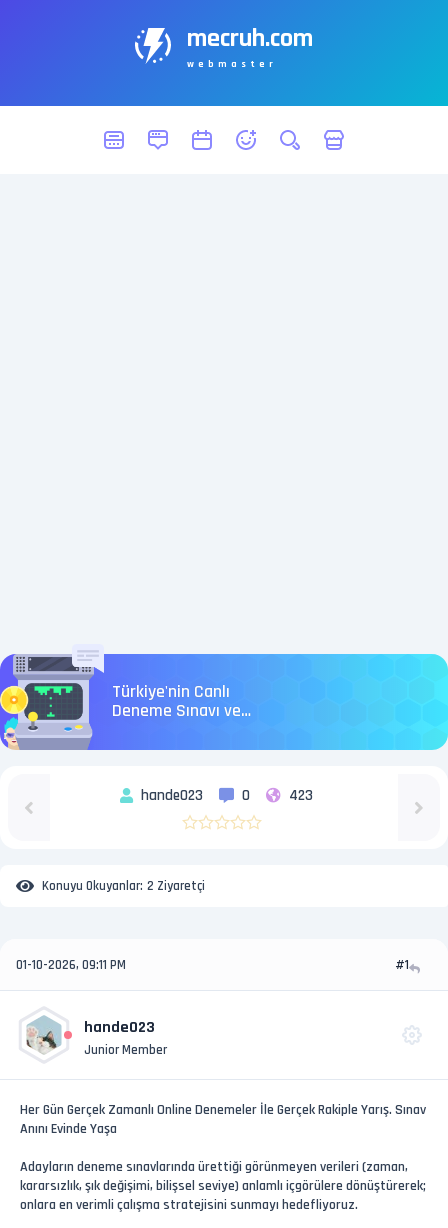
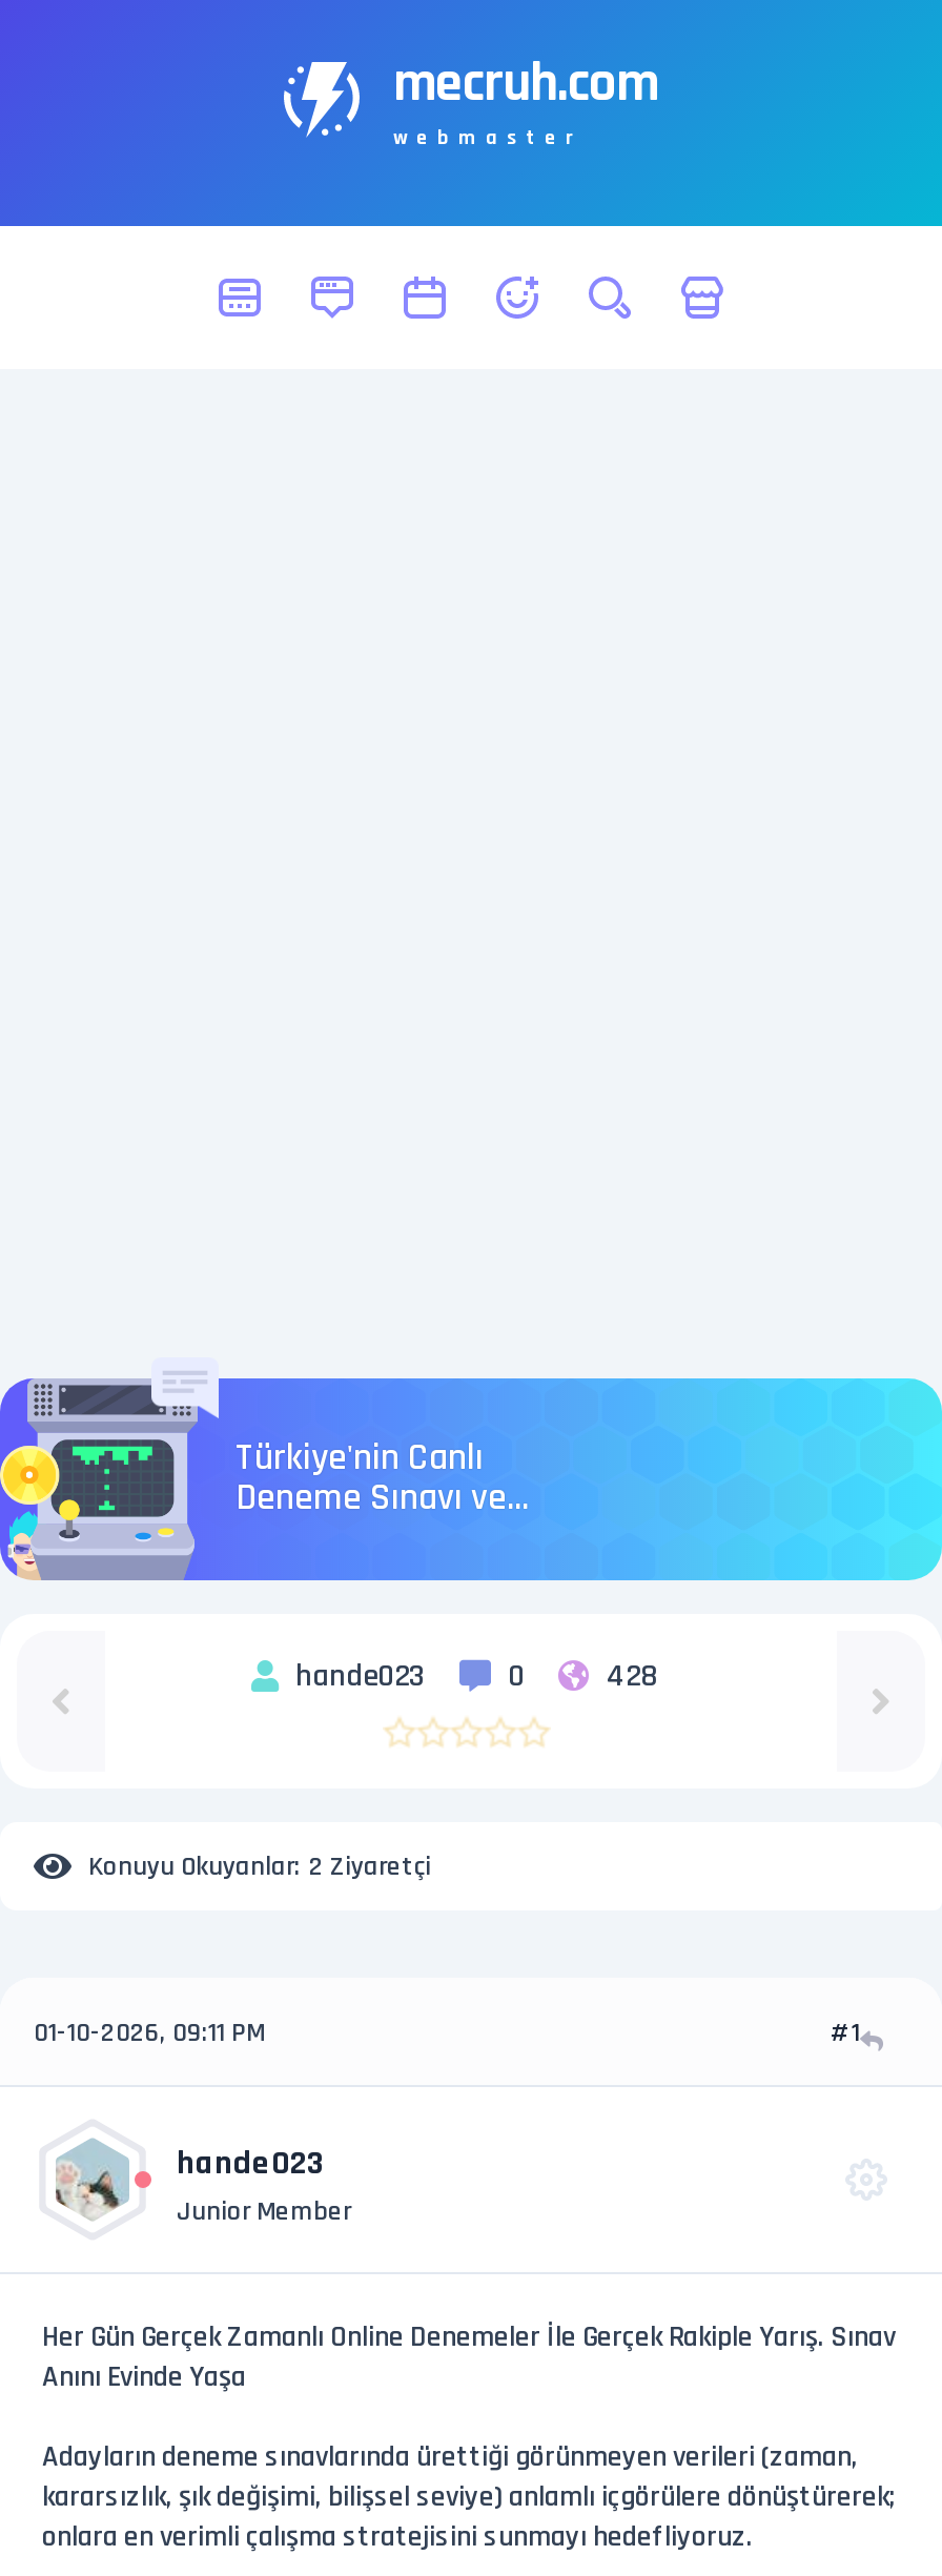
[288,786,312,805] 423 -> [607,1656,657,1696] 428

